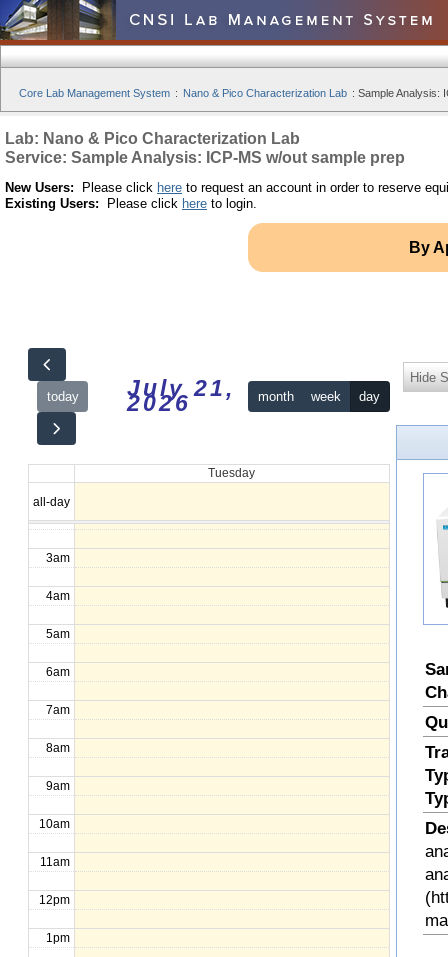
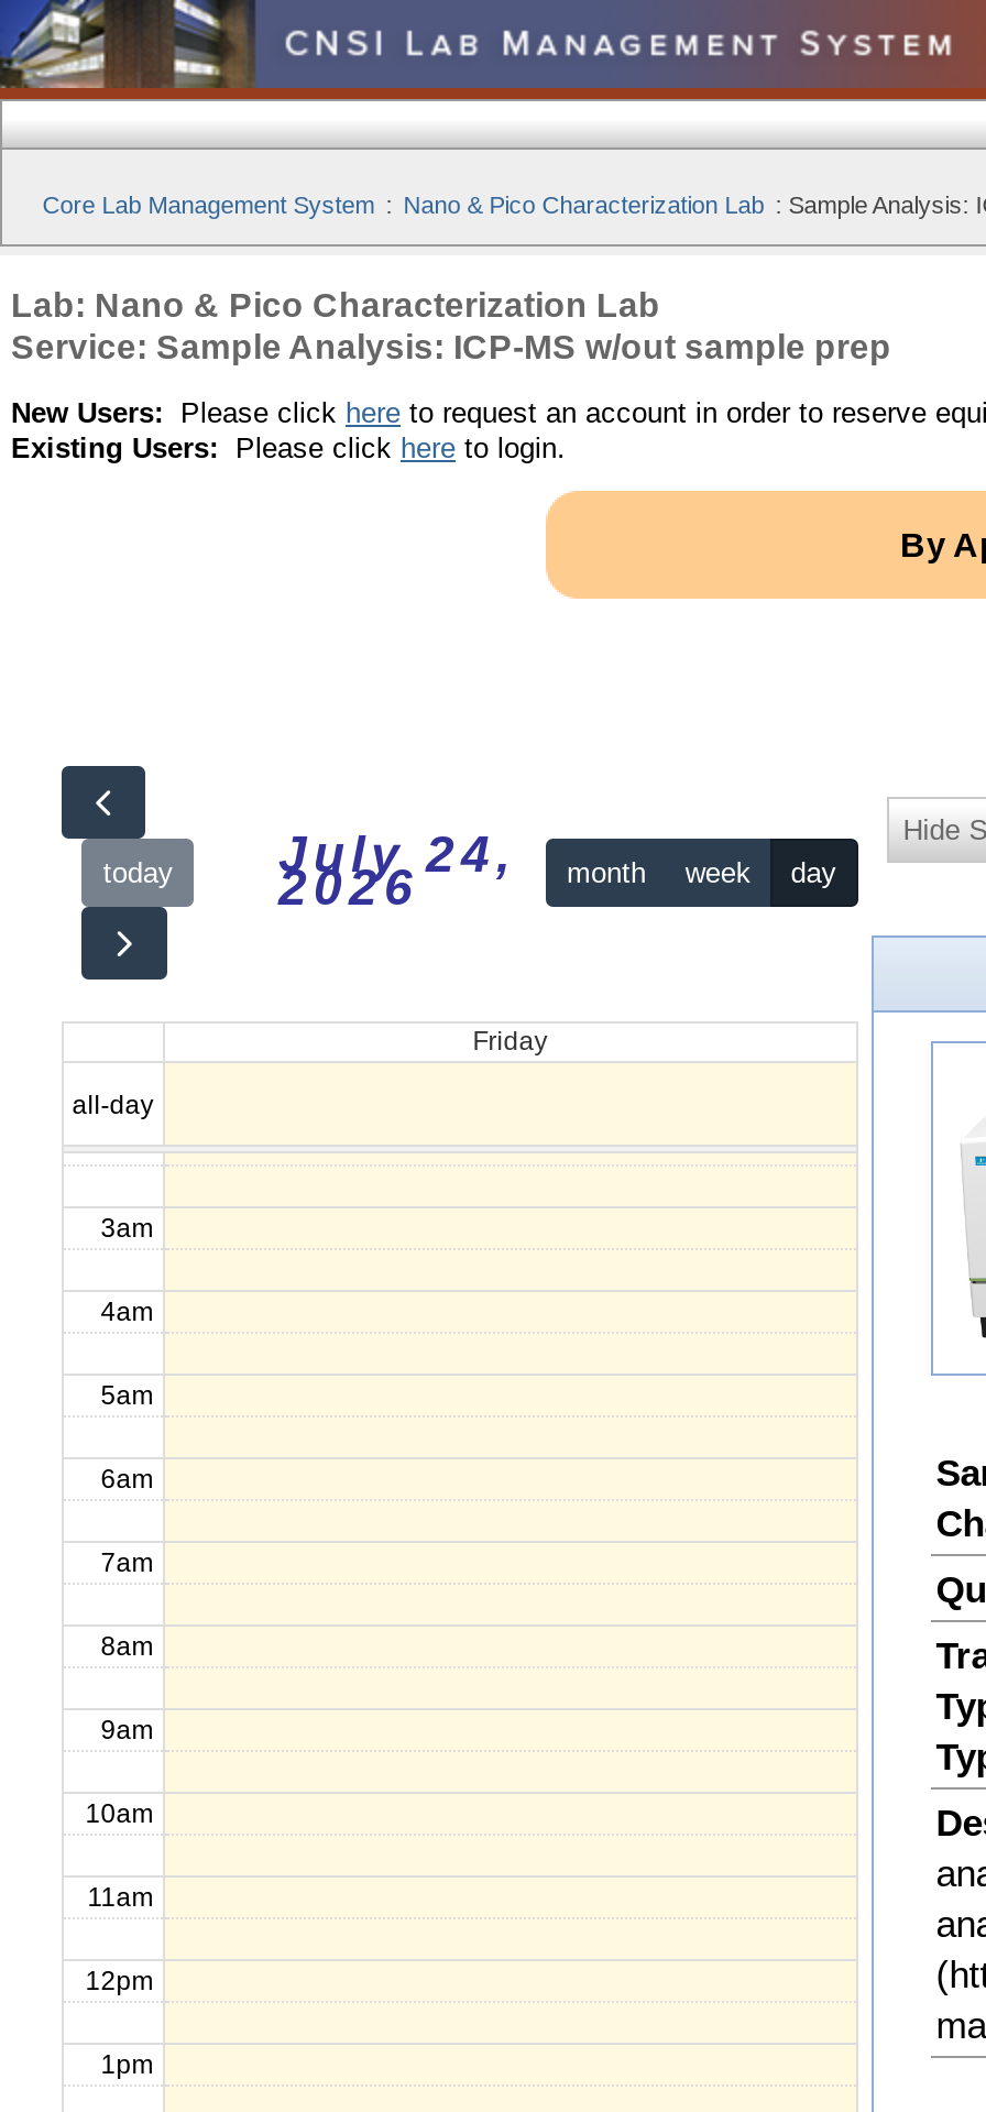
[126,375,380,404] July 21, month week day -> [278,826,837,889] July 24, month week day
[208,466,255,480] Tuesday -> [473,1026,547,1057] Friday

